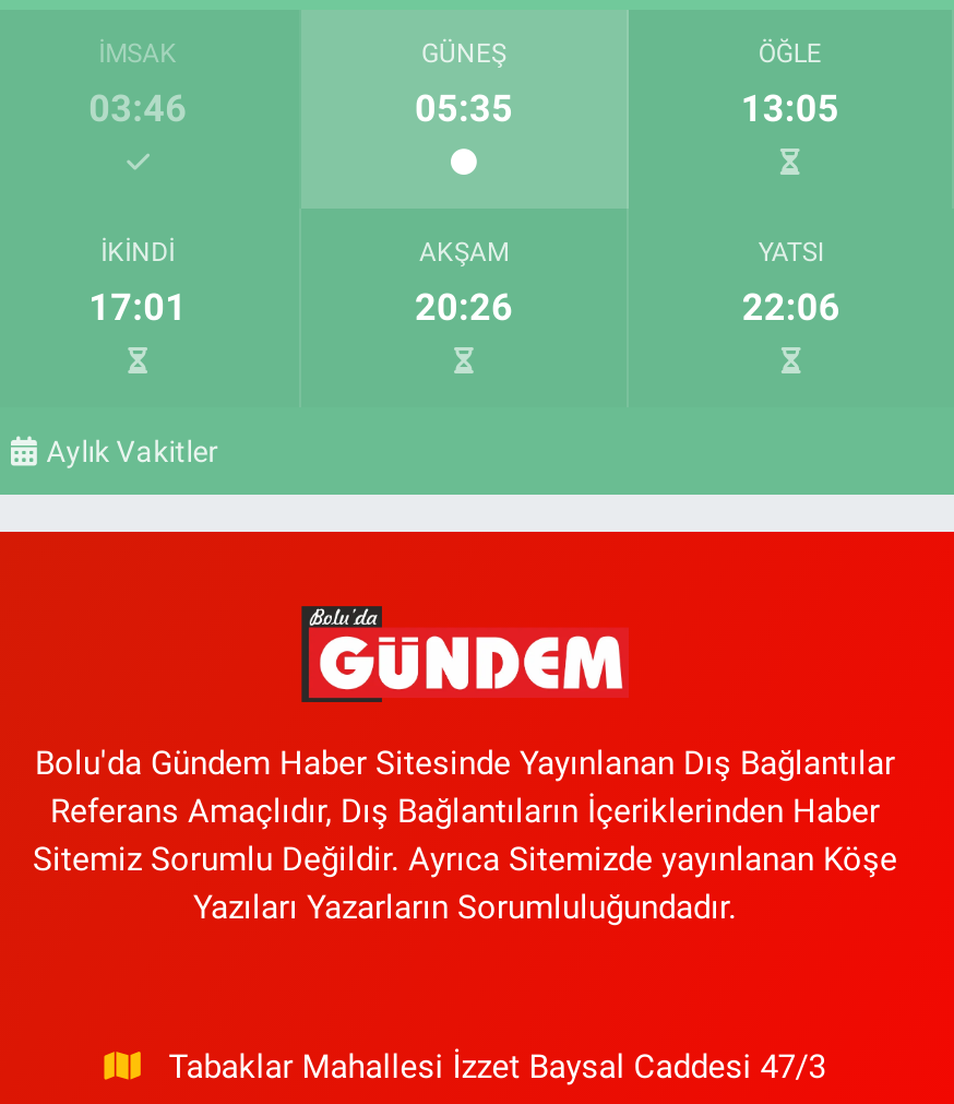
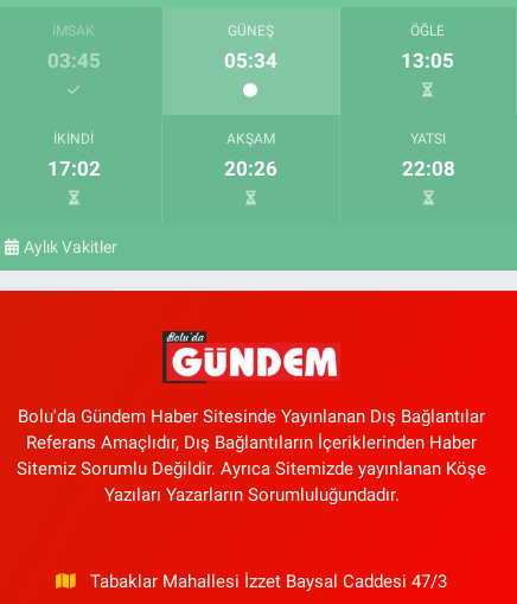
[89,86,187,130] 03:46 -> [47,49,100,72] 03:45
[415,86,513,130] 05:35 -> [224,49,277,72] 05:34
[89,285,187,328] 17:01 -> [47,157,100,180] 17:02
[742,285,840,328] 22:06 -> [402,157,455,180] 22:08

